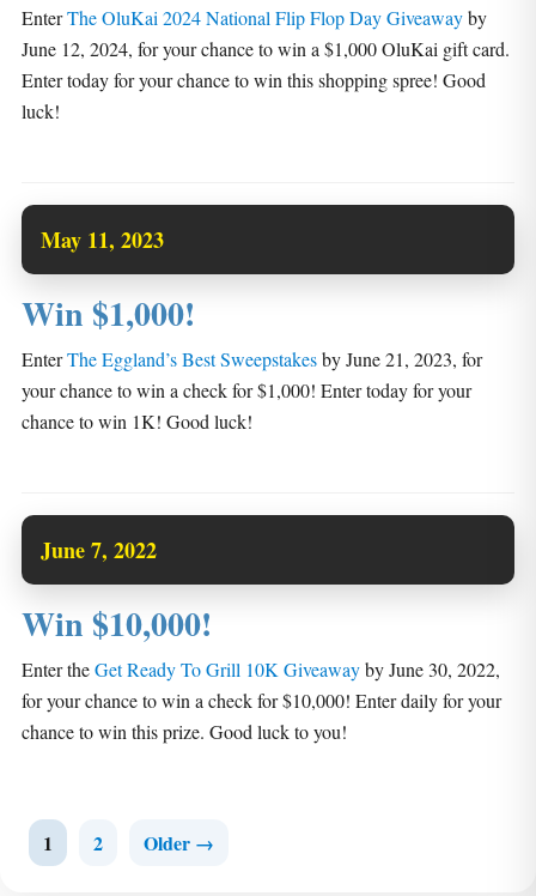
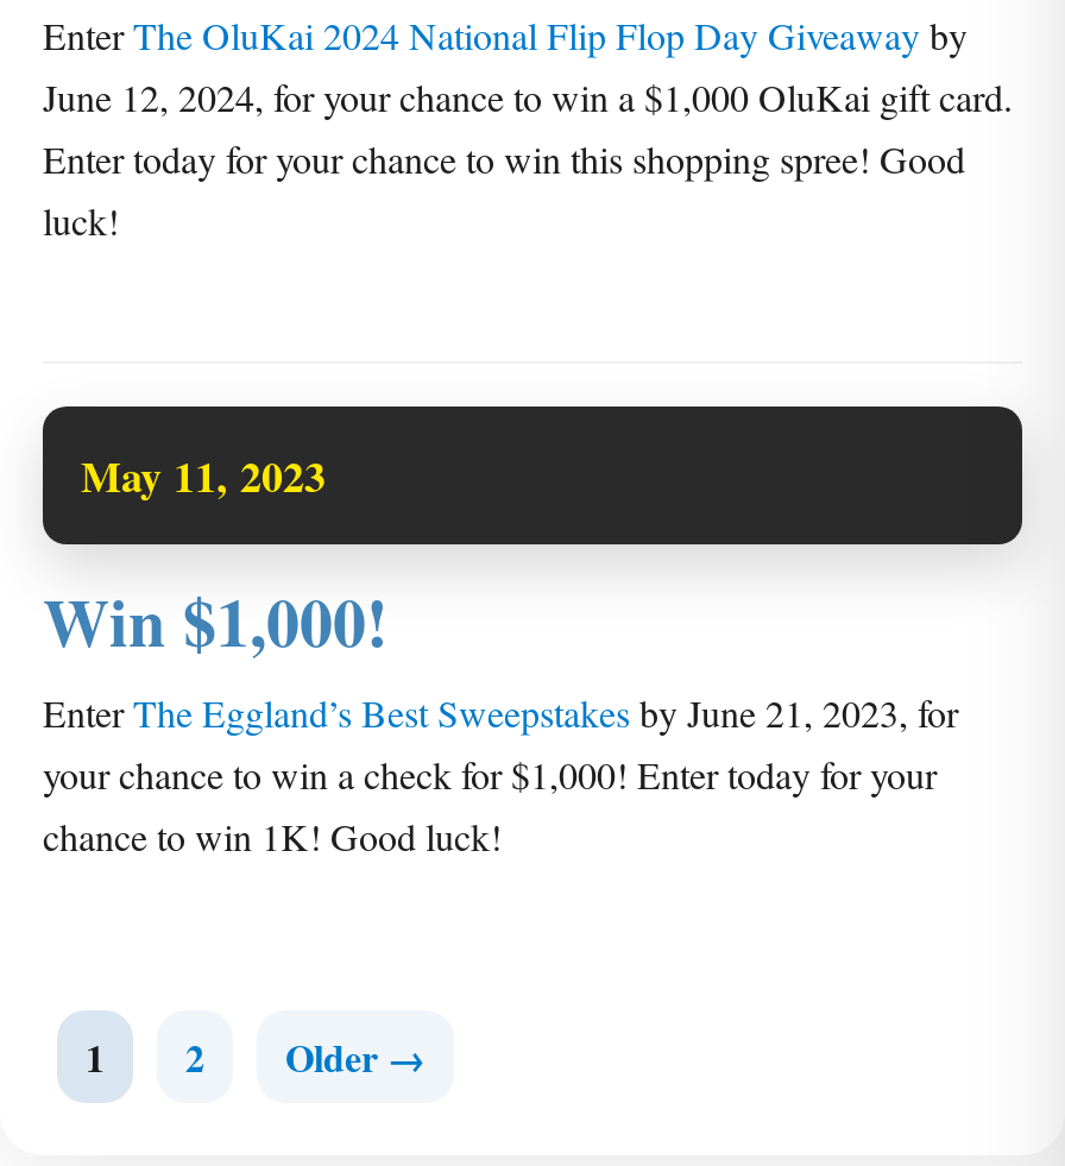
[22,534,501,744] June 7, 2022 | Win $10,000! | Enter the Get Ready To Grill 10K Giveaway by June 30, 2022, | for your chance to win a check for $10,000! Enter daily for your | chance to win this prize. Good luck to you! -> none

